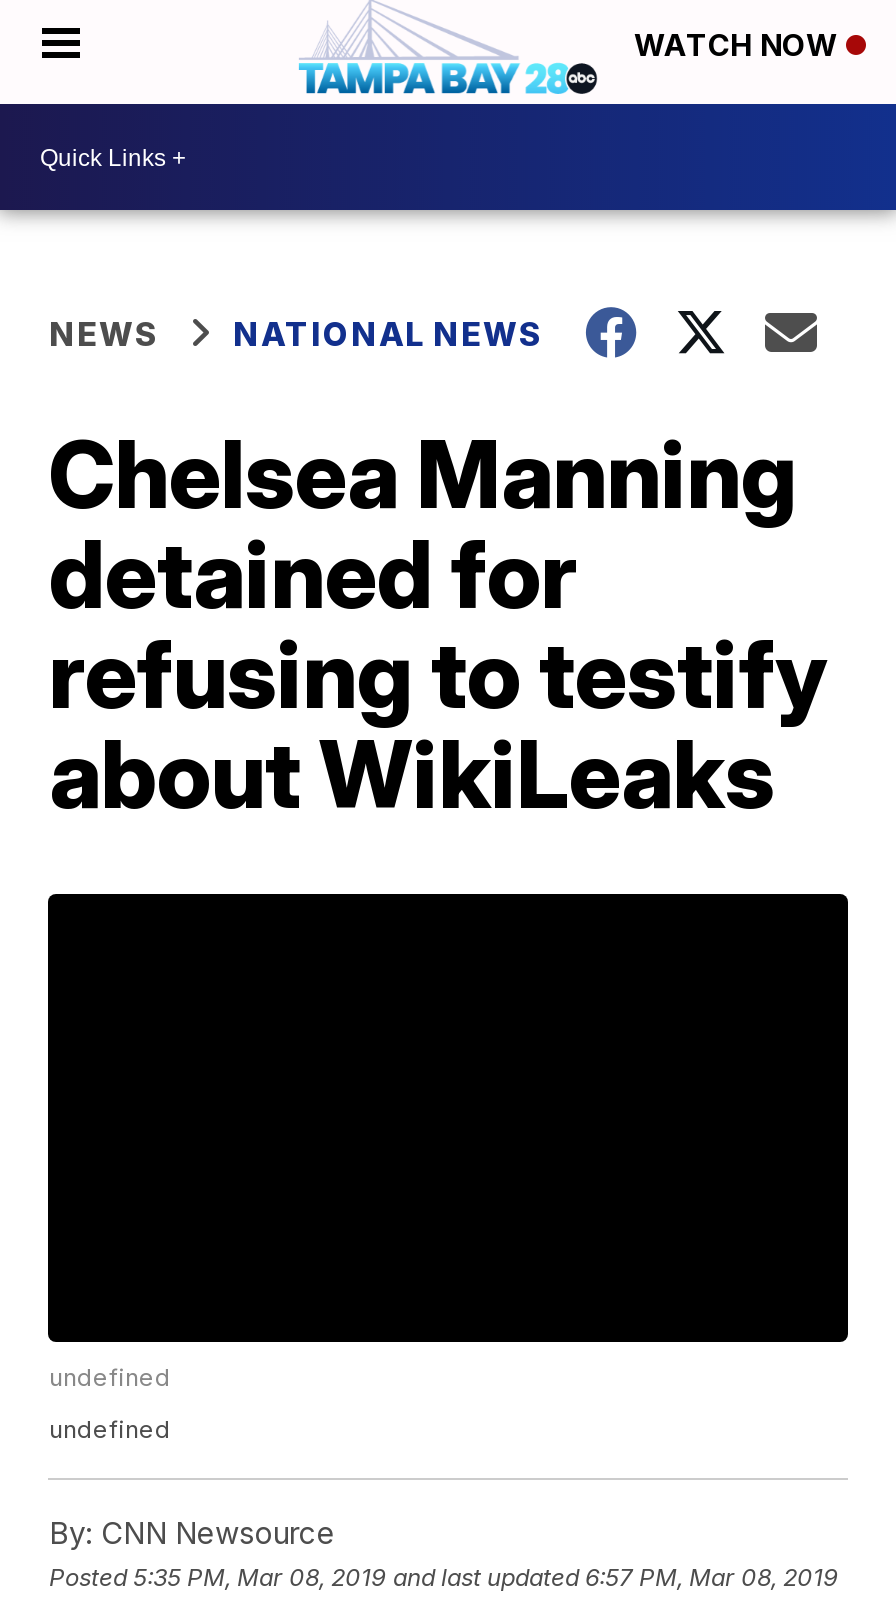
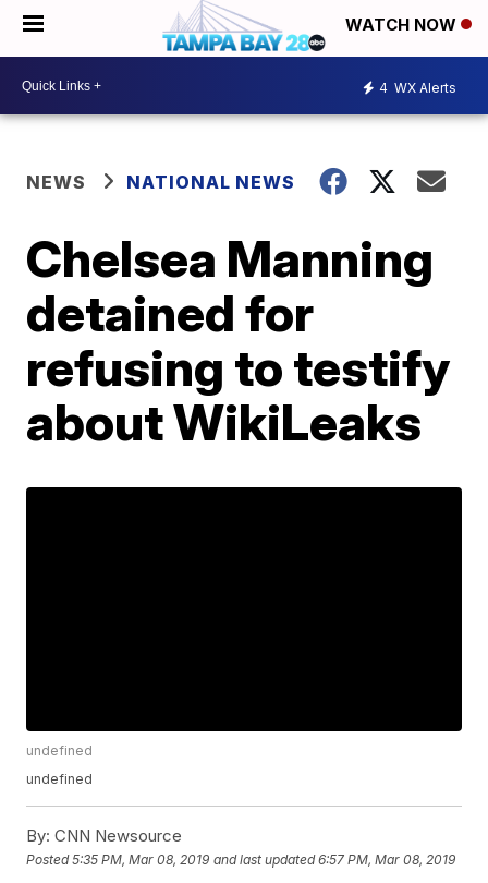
none -> [379,79,456,95] 4 WX Alerts

